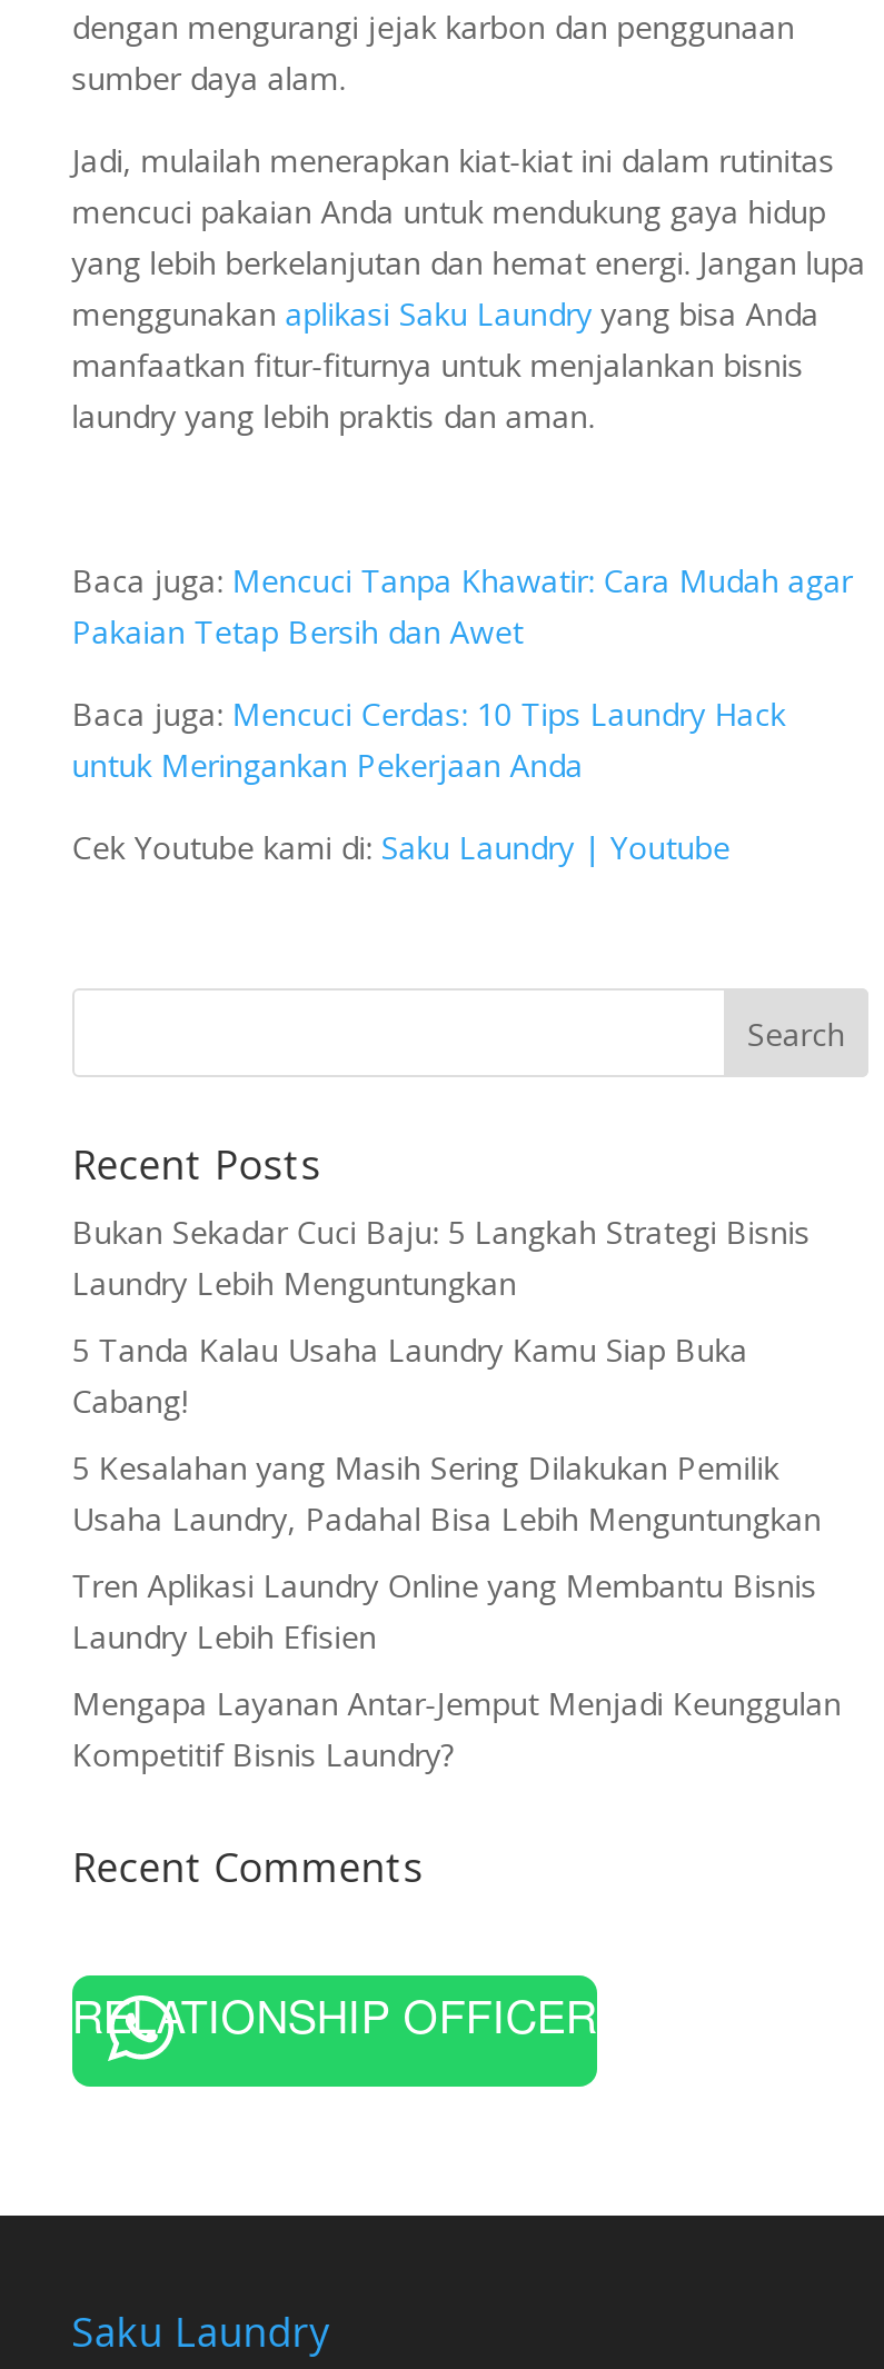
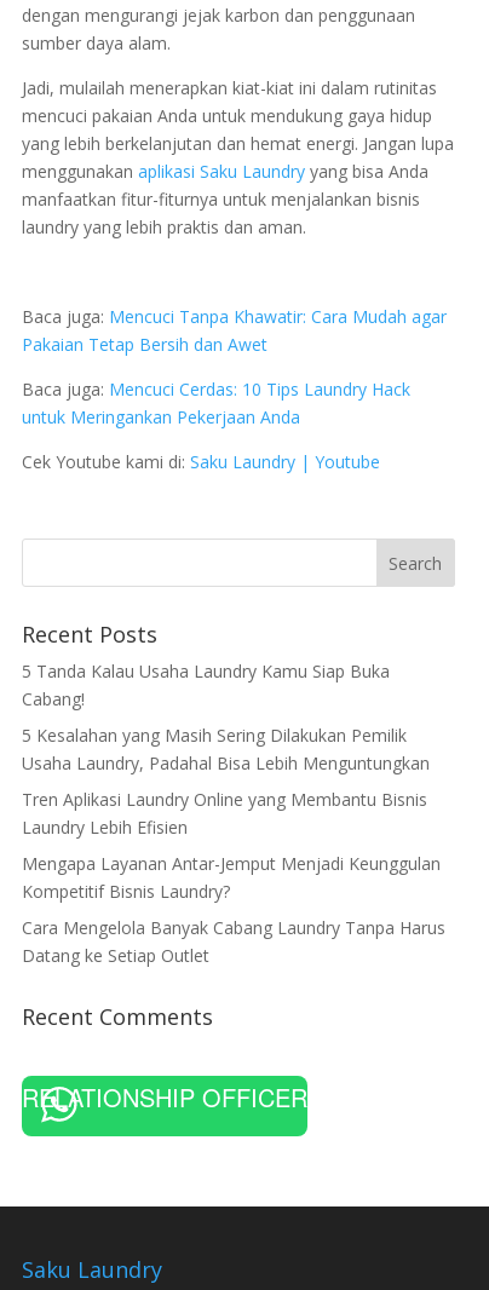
[72,1212,810,1305] Bukan Sekadar Cuci Baju: 5 Langkah Strategi Bisnis | Laundry Lebih Menguntungkan -> none
moved [72,1329,841,1776] -> [22,659,440,903]: 5 Tanda Kalau Usaha Laundry Kamu Siap Buka | Cabang! | 5 Kesalahan yang Masih Sering Dilakukan Pemilik | Usaha Laundry, Padahal Bisa Lebih Menguntungkan | Tren Aplikasi Laundry Online yang Membantu Bisnis | Laundry Lebih Efisien | Mengapa Layanan Antar-Jemput Menjadi Keunggulan | Kompetitif Bisnis Laundry?
none -> [22,916,445,967] Cara Mengelola Banyak Cabang Laundry Tanpa Harus | Datang ke Setiap Outlet

